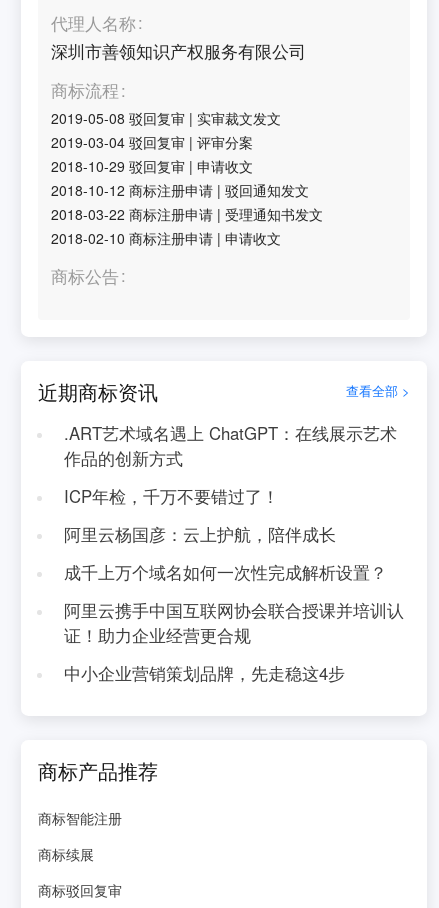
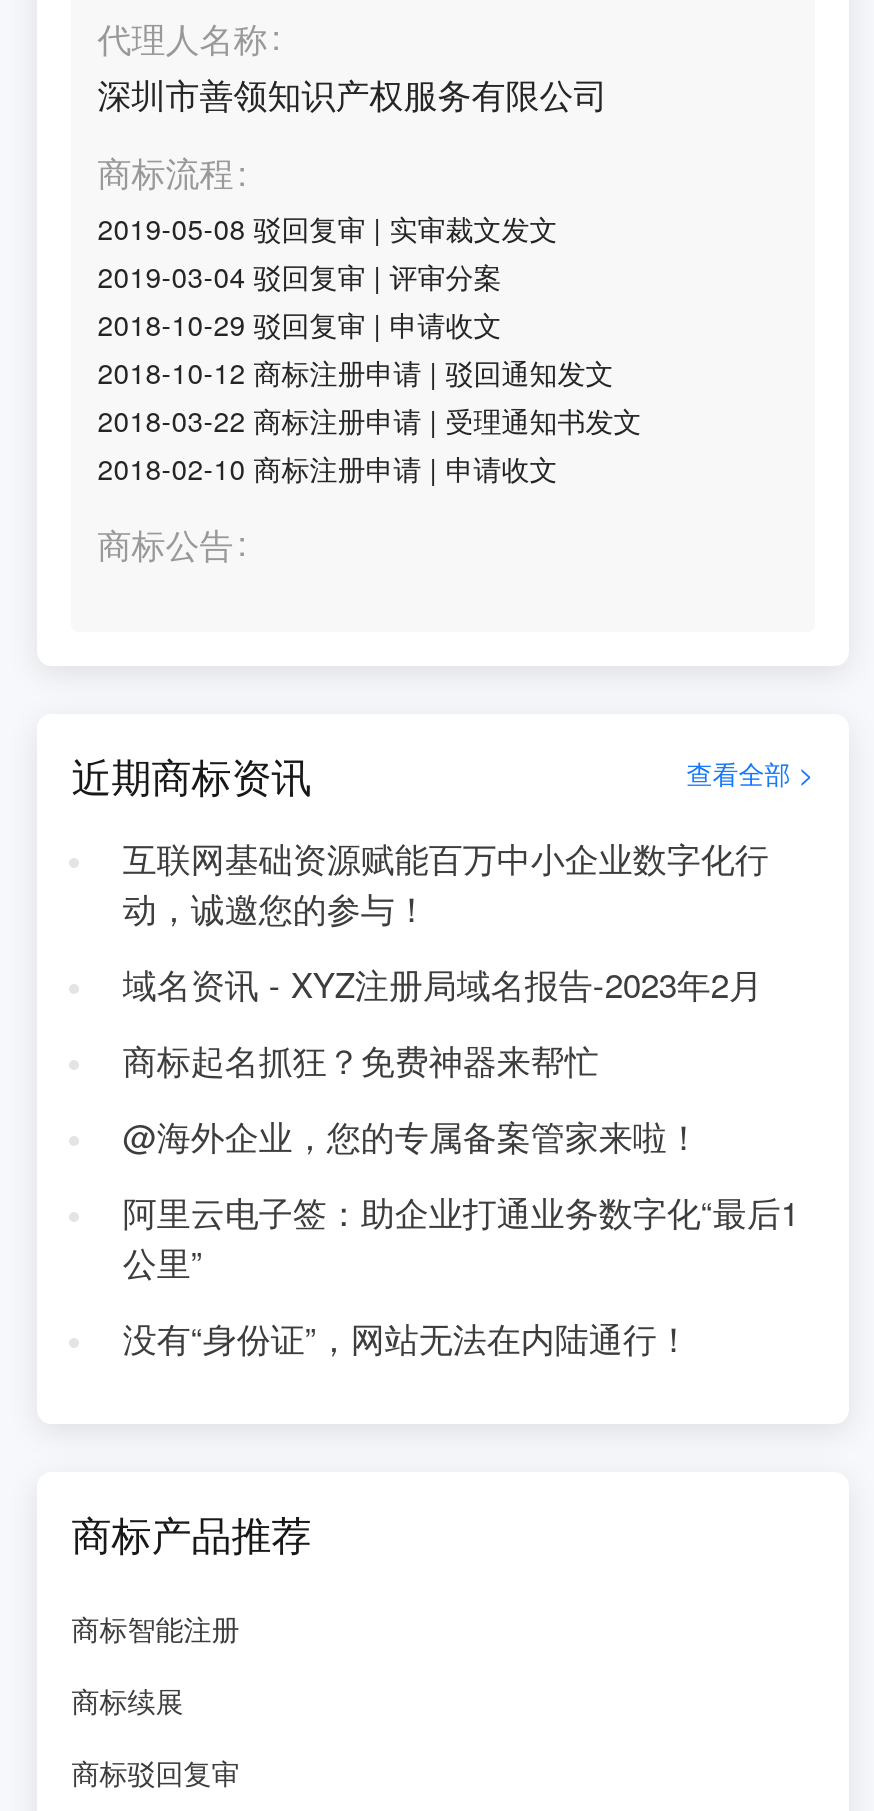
[64,421,397,470] .ART艺术域名遇上 ChatGPT：在线展示艺术 | 作品的创新方式 -> [123,834,769,932] 互联网基础资源赋能百万中小企业数字化行 | 动，诚邀您的参与！
[64,484,279,508] ICP年检，千万不要错过了！ -> [123,960,763,1008] 域名资讯 - XYZ注册局域名报告-2023年2月
[64,522,336,546] 阿里云杨国彦：云上护航，陪伴成长 -> [123,1036,599,1084] 商标起名抓狂？免费神器来帮忙
[64,560,387,584] 成千上万个域名如何一次性完成解析设置？ -> [123,1112,701,1160] @海外企业，您的专属备案管家来啦！
[64,598,404,647] 阿里云携手中国互联网协会联合授课并培训认 | 证！助力企业经营更合规 -> [123,1188,799,1286] 阿里云电子签：助企业打通业务数字化“最后1 | 公里”
[64,661,345,685] 中小企业营销策划品牌，先走稳这4步 -> [123,1314,691,1362] 没有“身份证”，网站无法在内陆通行！

